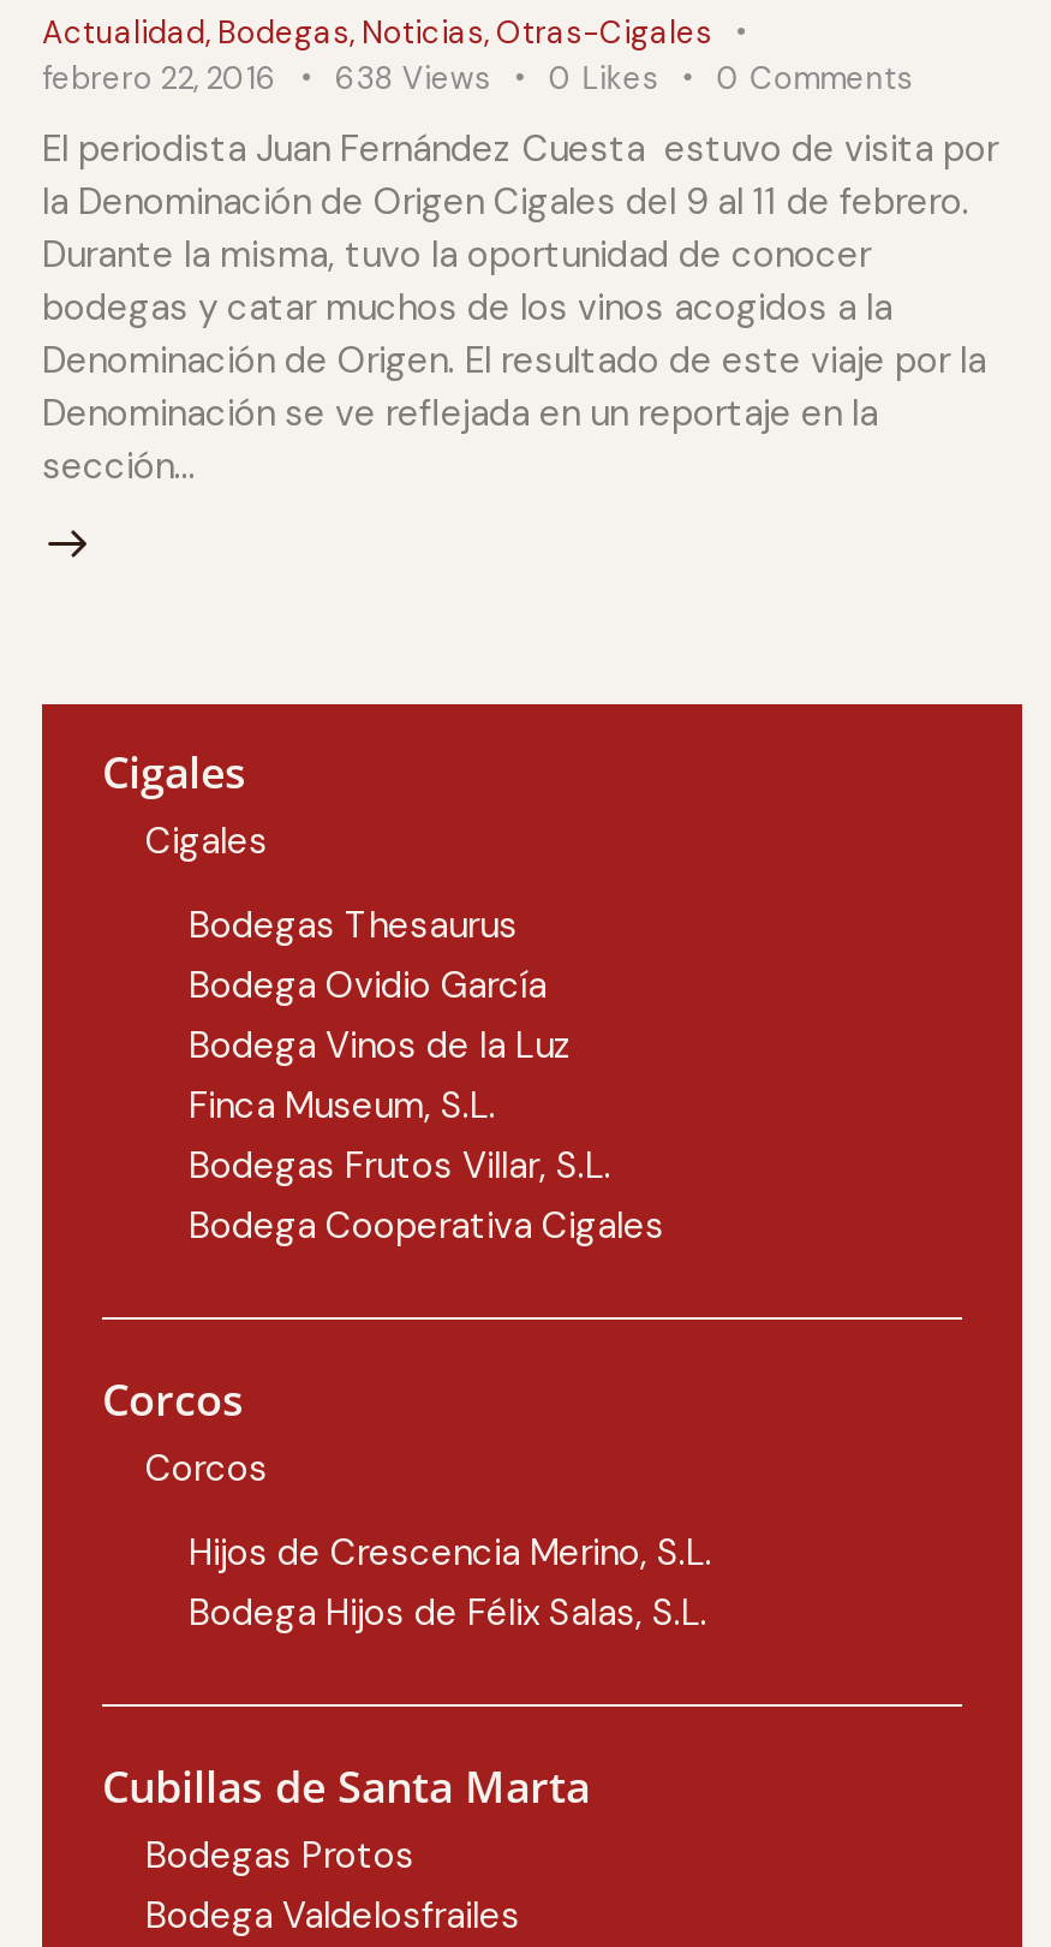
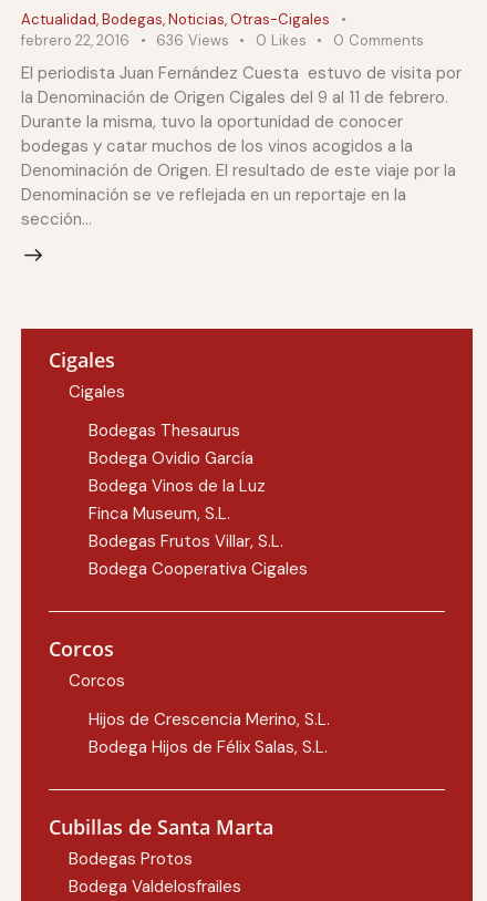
[335,58,491,99] 638 Views -> [156,31,229,50] 636 Views

